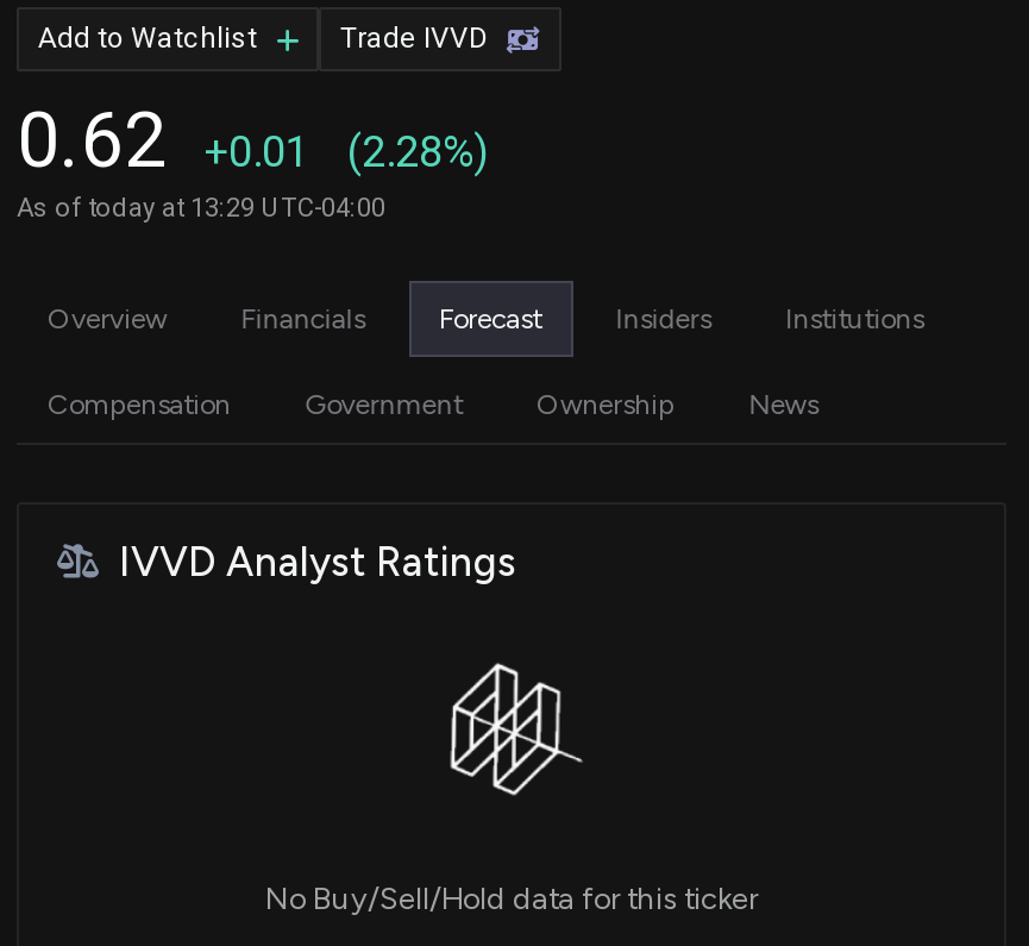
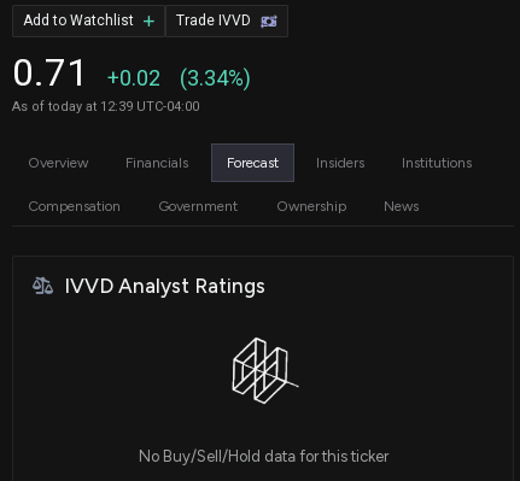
[17,94,167,184] 0.62 -> [12,49,88,95] 0.71
[205,125,309,175] +0.01 -> [107,64,160,90] +0.02
[347,125,488,175] (2.28%) -> [180,64,251,90] (3.34%)
[17,192,385,223] As of today at 13:29 UTC-04:00 -> [12,98,199,114] As of today at 12:39 UTC-04:00

